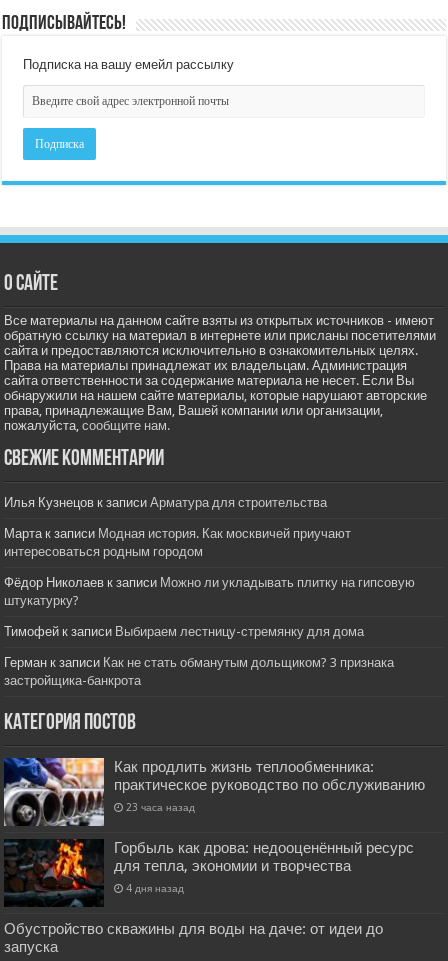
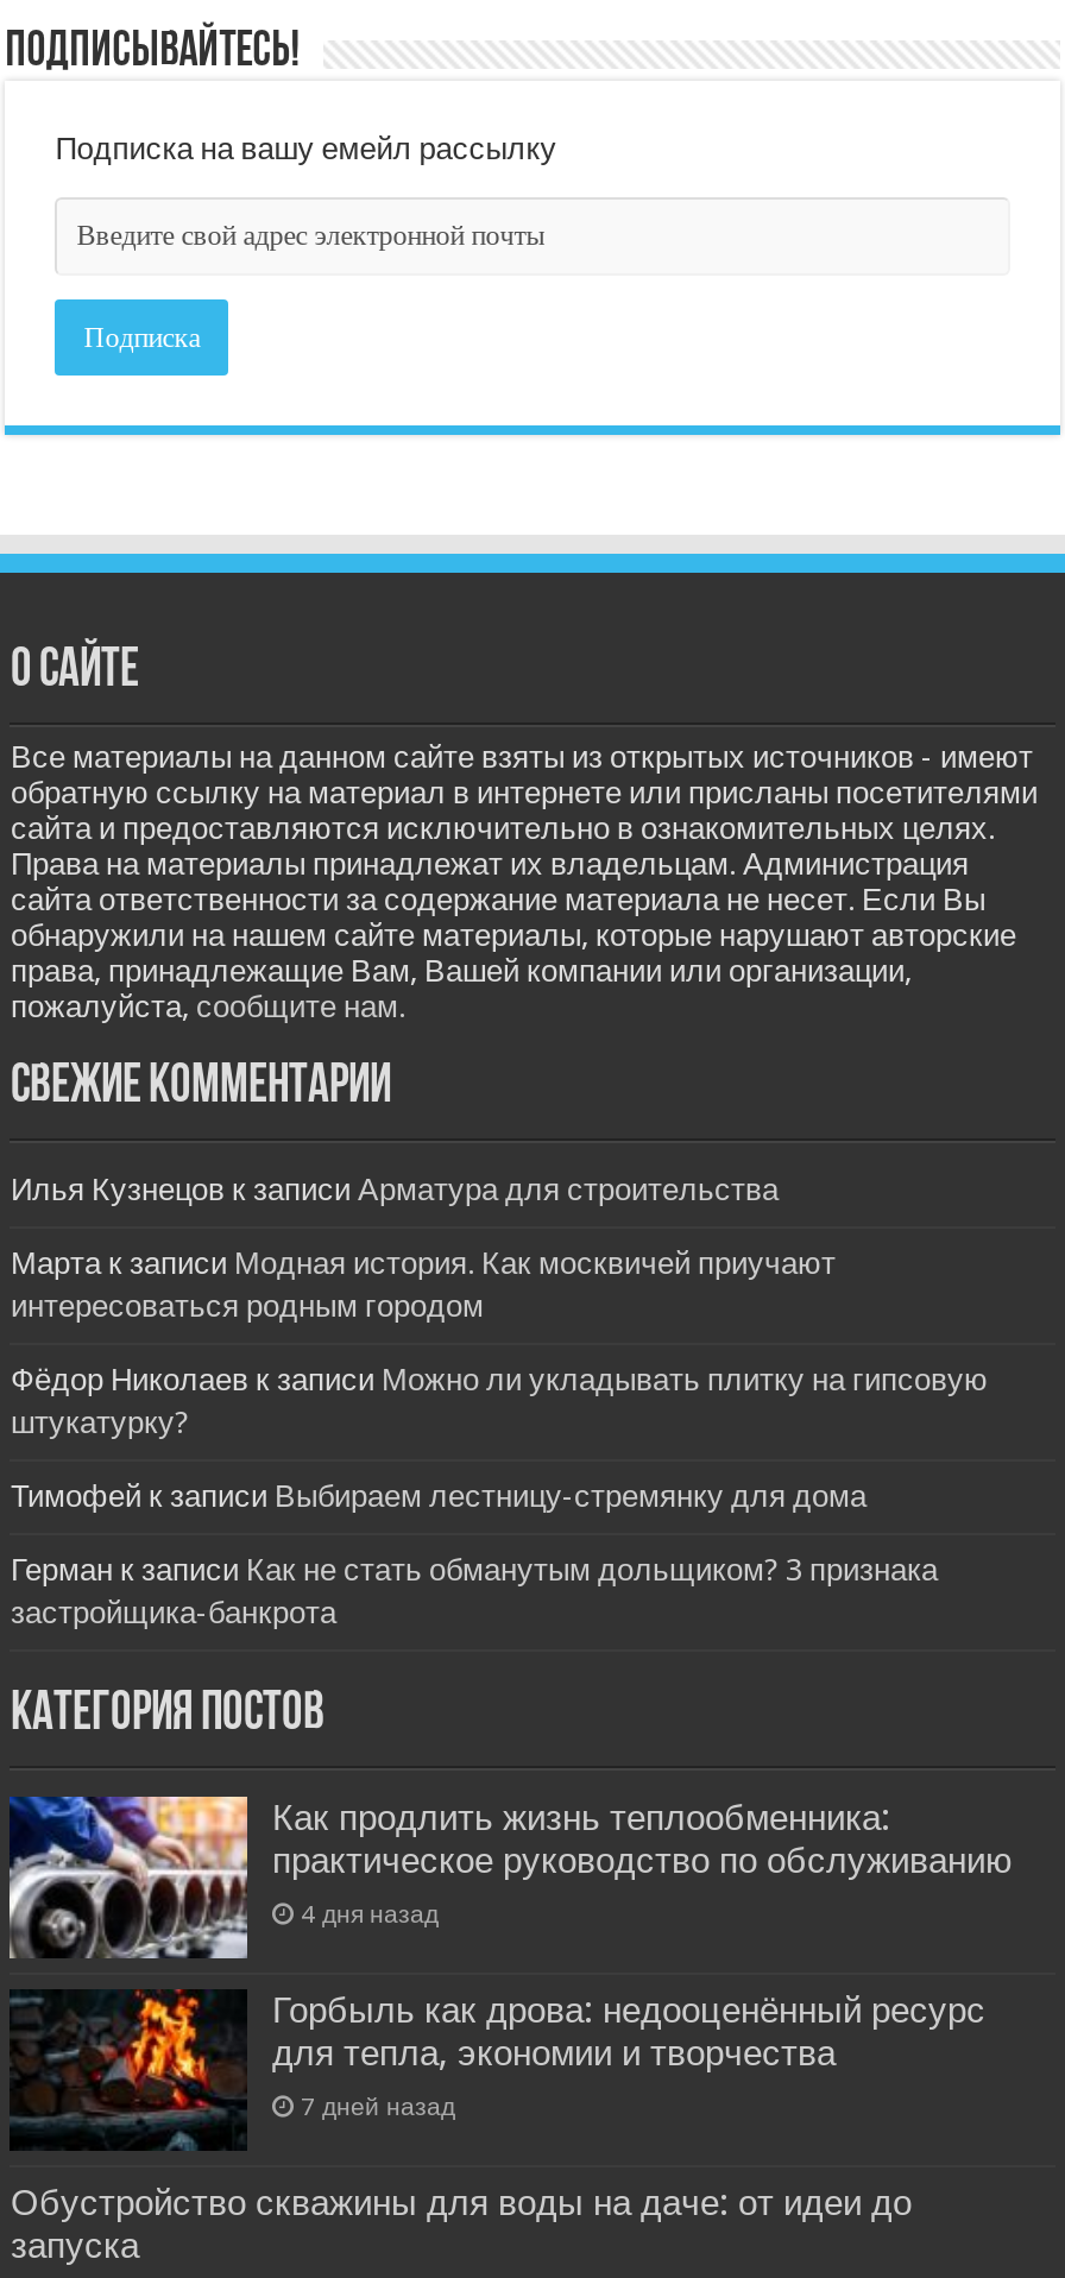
[126,801,195,813] 23 часа назад -> [301,1898,439,1926] 4 дня назад
[126,882,184,894] 4 дня назад -> [301,2091,455,2119] 7 дней назад

